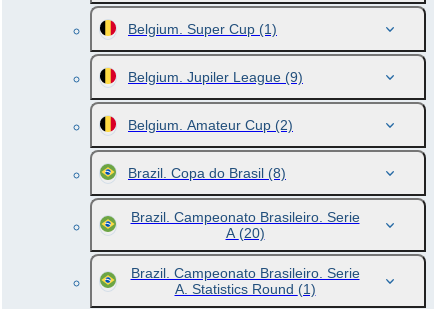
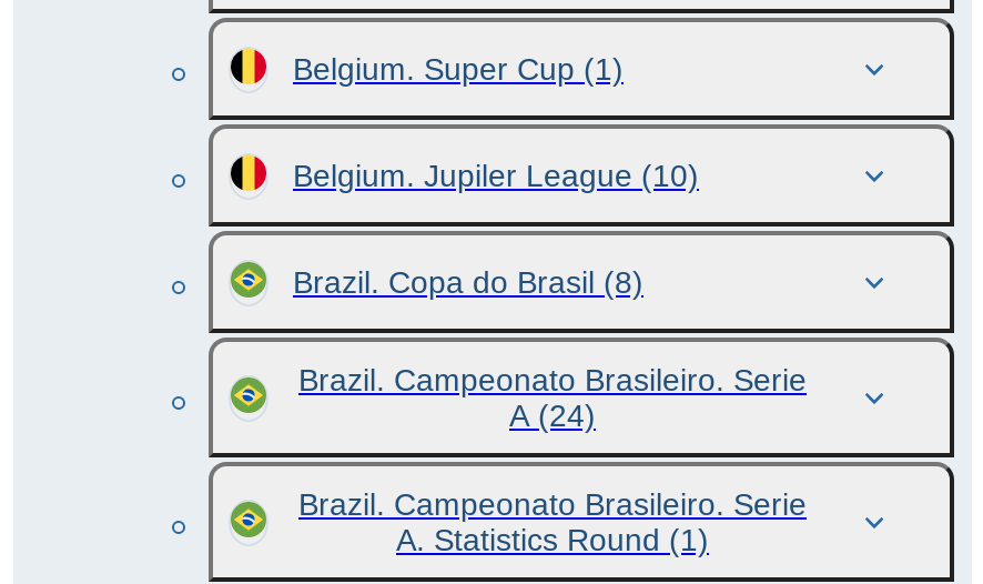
[128,69,303,133] Belgium. Jupiler League (9) | Belgium. Amateur Cup (2) -> [293,158,699,193] Belgium. Jupiler League (10)
[225,225,264,241] A (20) -> [509,397,596,433] A (24)

